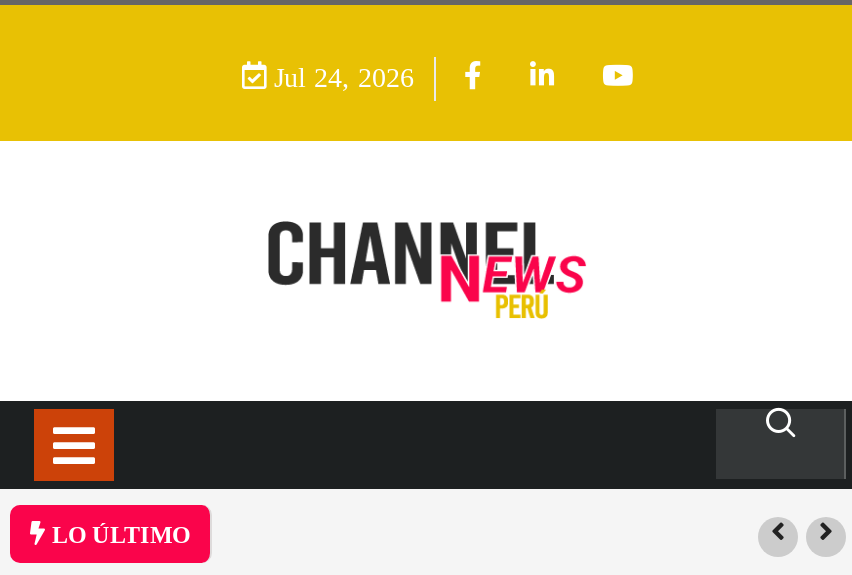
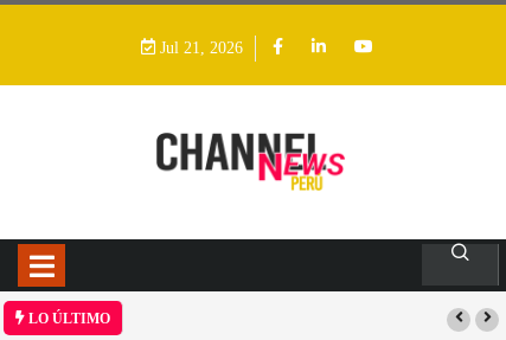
[266,63,414,93] Jul 24, 2026 -> [155,39,243,57] Jul 21, 2026

